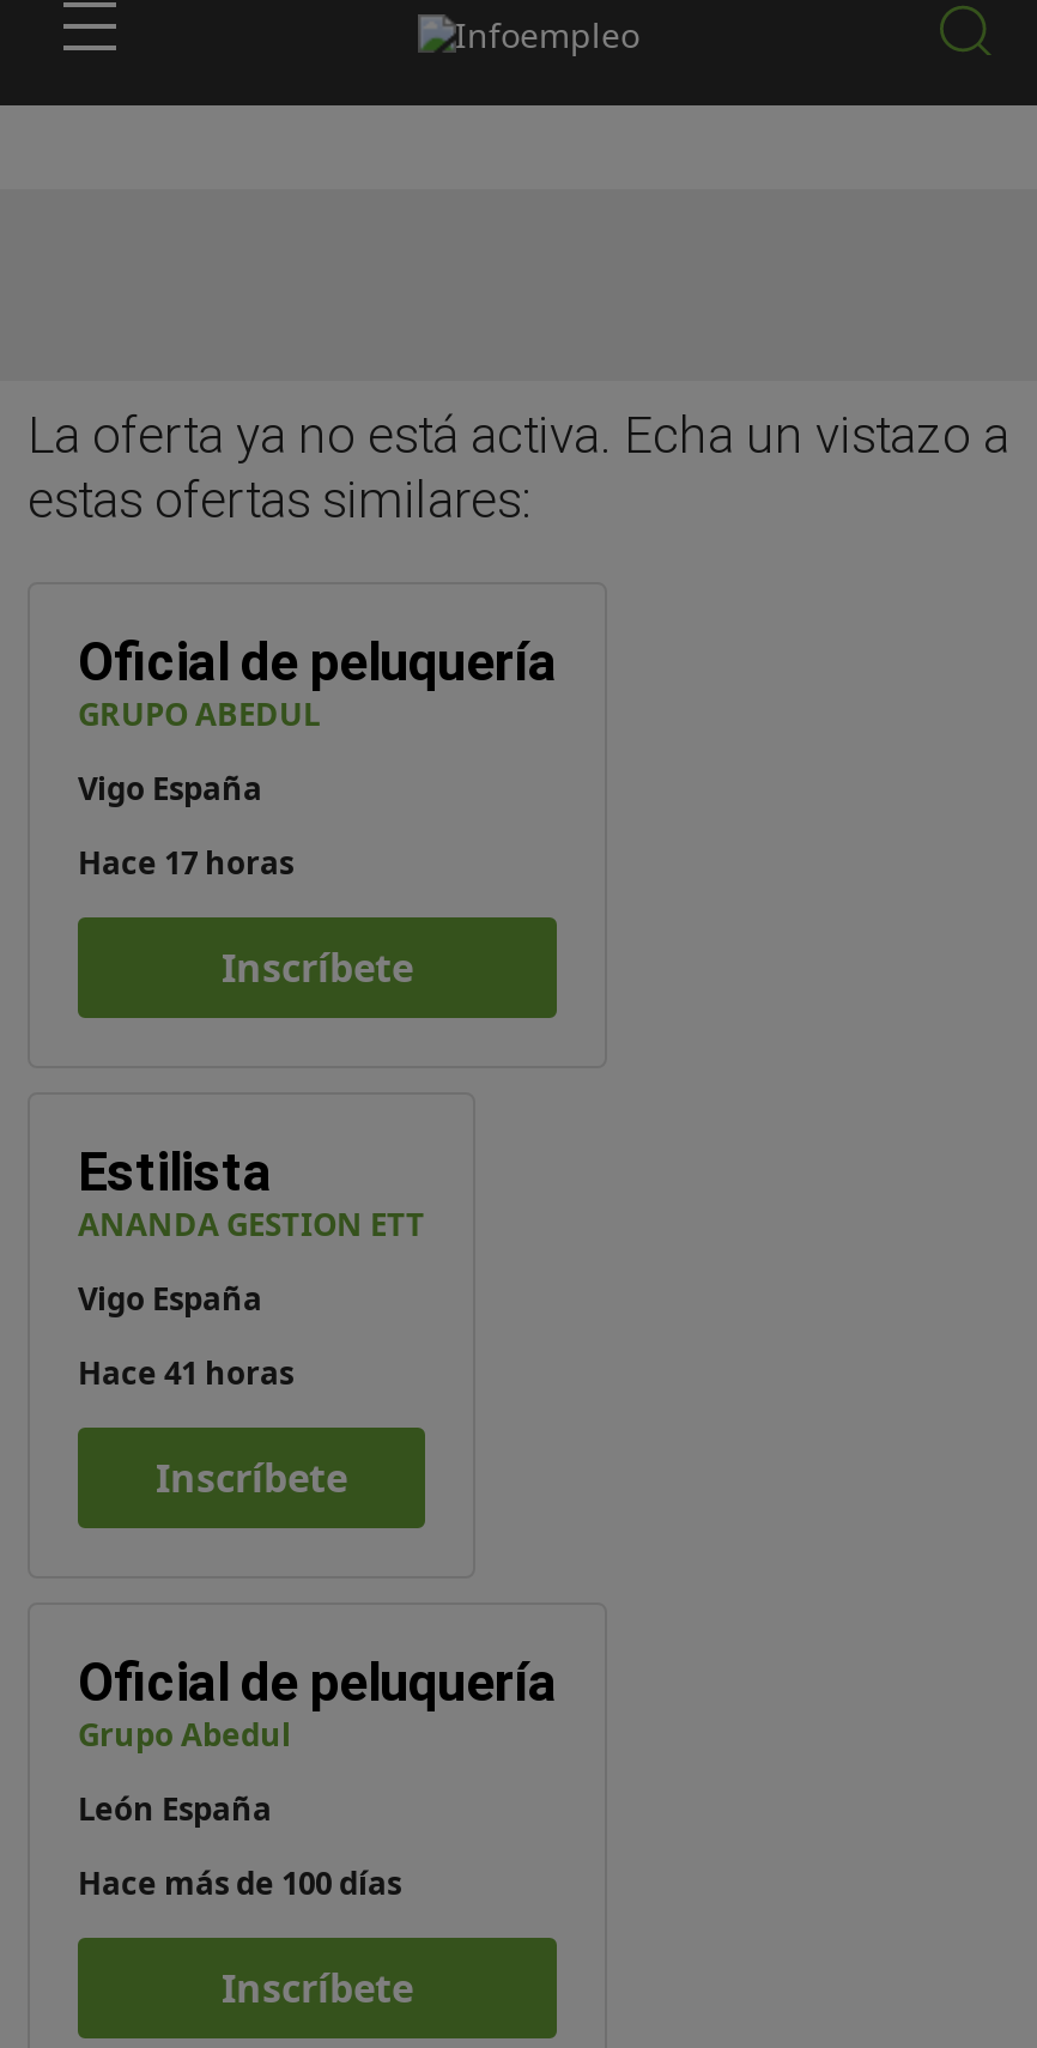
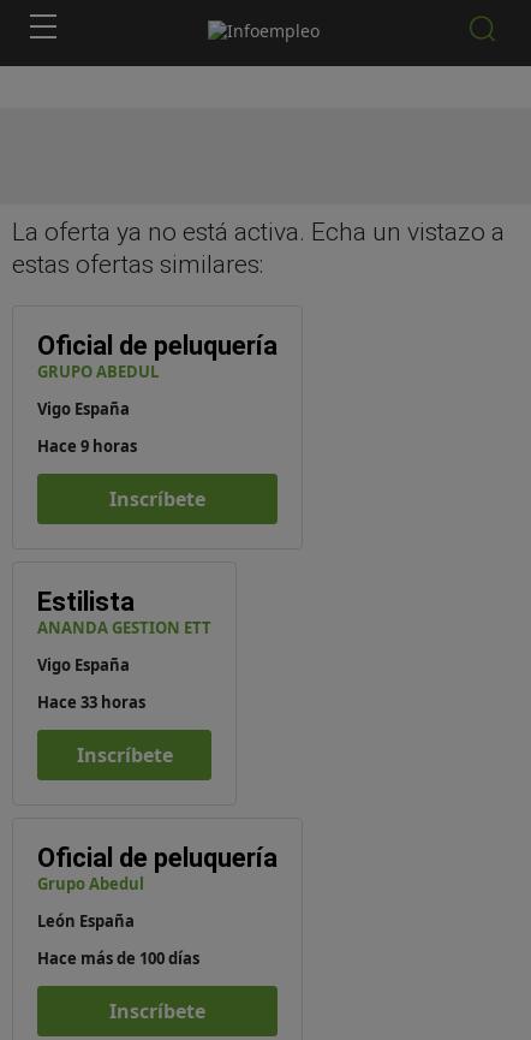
[78,841,293,884] Hace 17 horas -> [37,435,137,457] Hace 9 horas
[78,1351,293,1394] Hace 41 horas -> [37,691,145,713] Hace 33 horas

